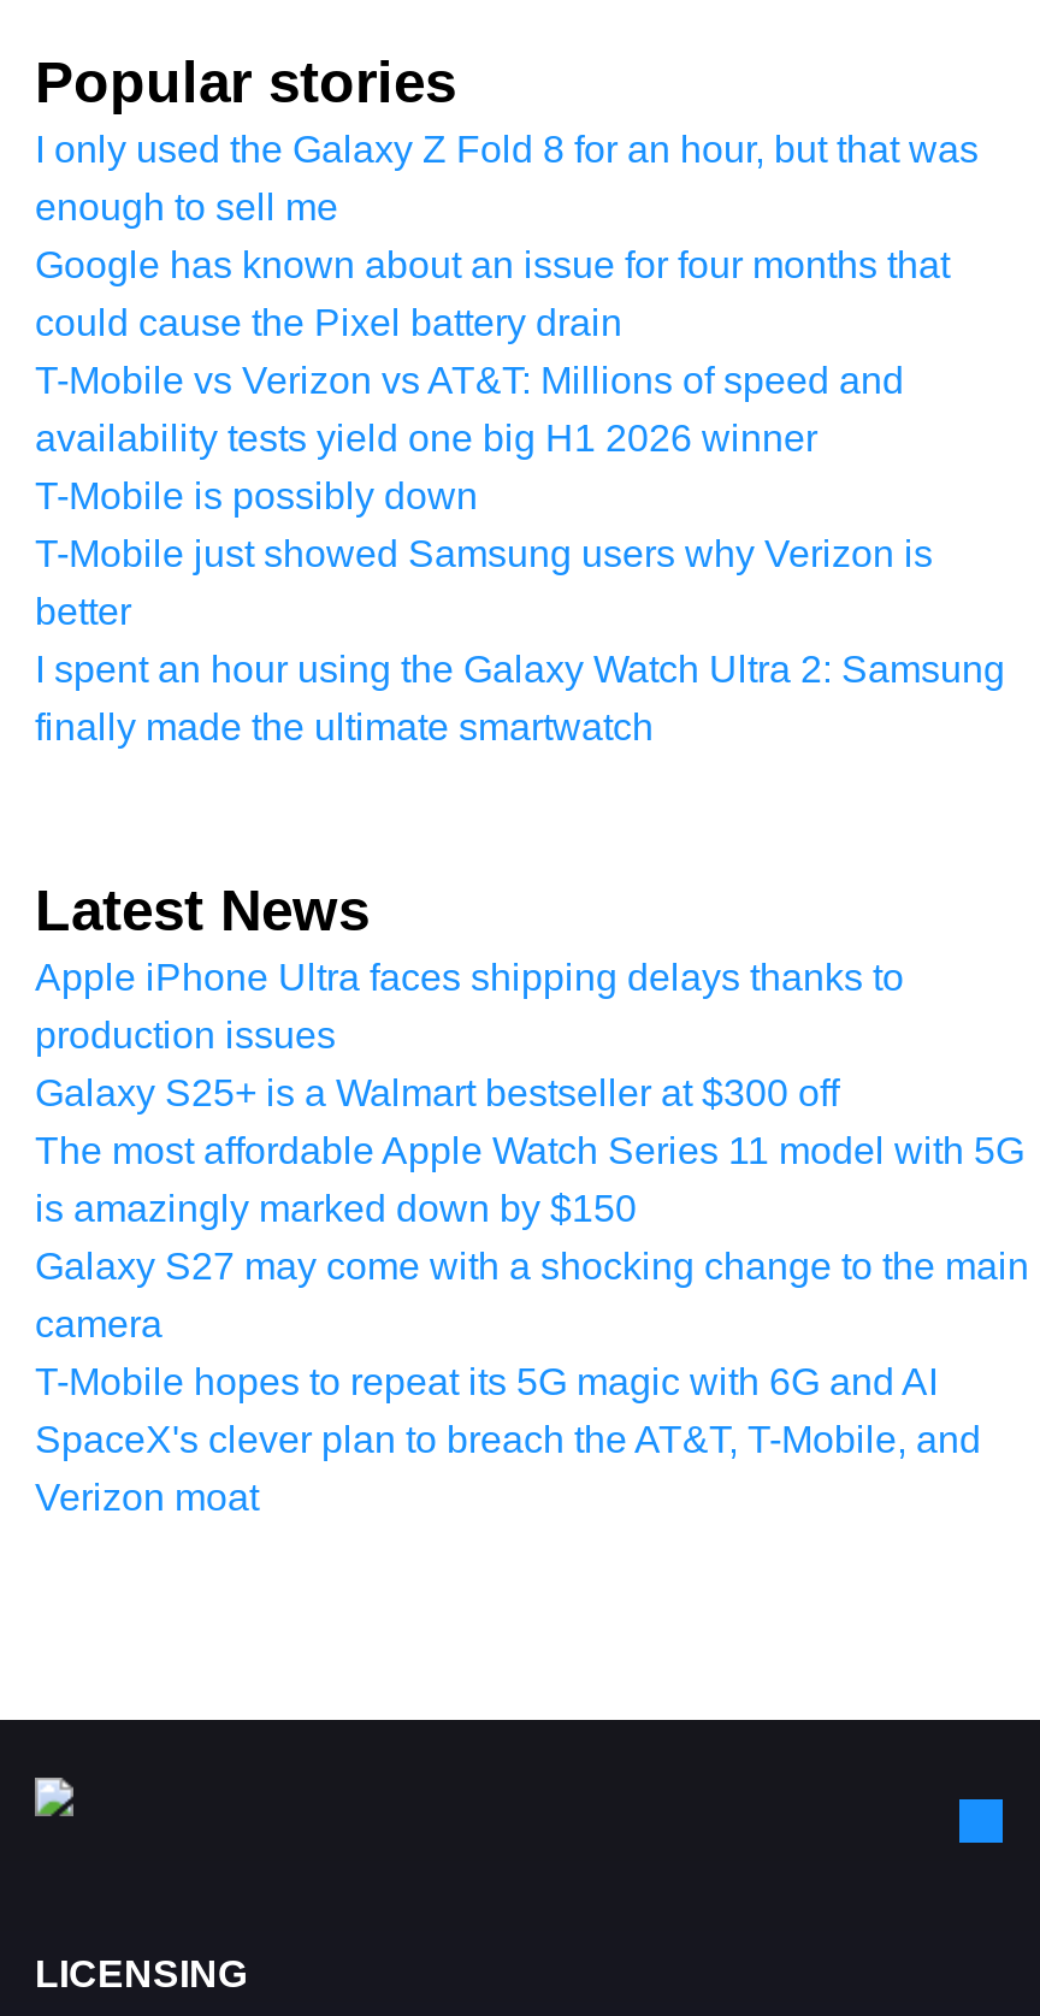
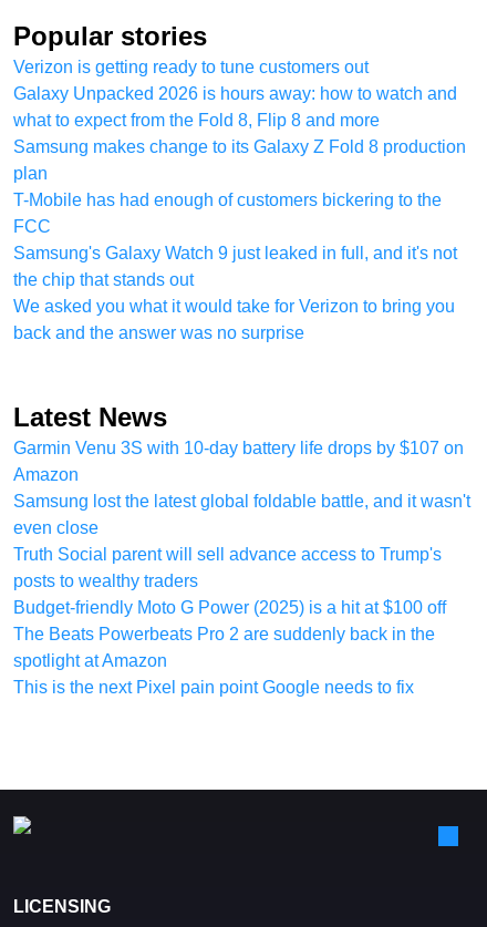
[35,129,1005,747] I only used the Galaxy Z Fold 8 for an hour, but that was | enough to sell me | Google has known about an issue for four months that | could cause the Pixel battery drain | T-Mobile vs Verizon vs AT&T: Millions of speed and | availability tests yield one big H1 2026 winner | T-Mobile is possibly down | T-Mobile just showed Samsung users why Verizon is | better | I spent an hour using the Galaxy Watch Ultra 2: Samsung | finally made the ultimate smartwatch -> [13,57,466,342] Verizon is getting ready to tune customers out | Galaxy Unpacked 2026 is hours away: how to watch and | what to expect from the Fold 8, Flip 8 and more | Samsung makes change to its Galaxy Z Fold 8 production | plan | T-Mobile has had enough of customers bickering to the | FCC | Samsung's Galaxy Watch 9 just leaked in full, and it's not | the chip that stands out | We asked you what it would take for Verizon to bring you | back and the answer was no surprise
[35,957,1029,1517] Apple iPhone Ultra faces shipping delays thanks to | production issues | Galaxy S25+ is a Walmart bestseller at $300 off | The most affordable Apple Watch Series 11 model with 5G | is amazingly marked down by $150 | Galaxy S27 may come with a shocking change to the main | camera | T-Mobile hopes to repeat its 5G magic with 6G and AI | SpaceX's clever plan to breach the AT&T, T-Mobile, and | Verizon moat -> [13,438,470,697] Garmin Venu 3S with 10-day battery life drops by $107 on | Amazon | Samsung lost the latest global foldable battle, and it wasn't | even close | Truth Social parent will sell advance access to Trump's | posts to wealthy traders | Budget-friendly Moto G Power (2025) is a hit at $100 off | The Beats Powerbeats Pro 2 are suddenly back in the | spotlight at Amazon | This is the next Pixel pain point Google needs to fix

